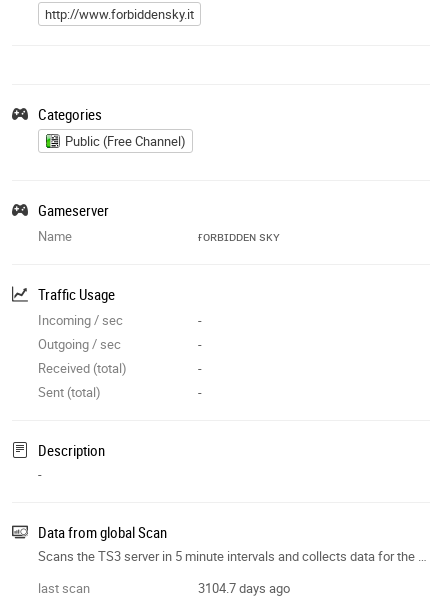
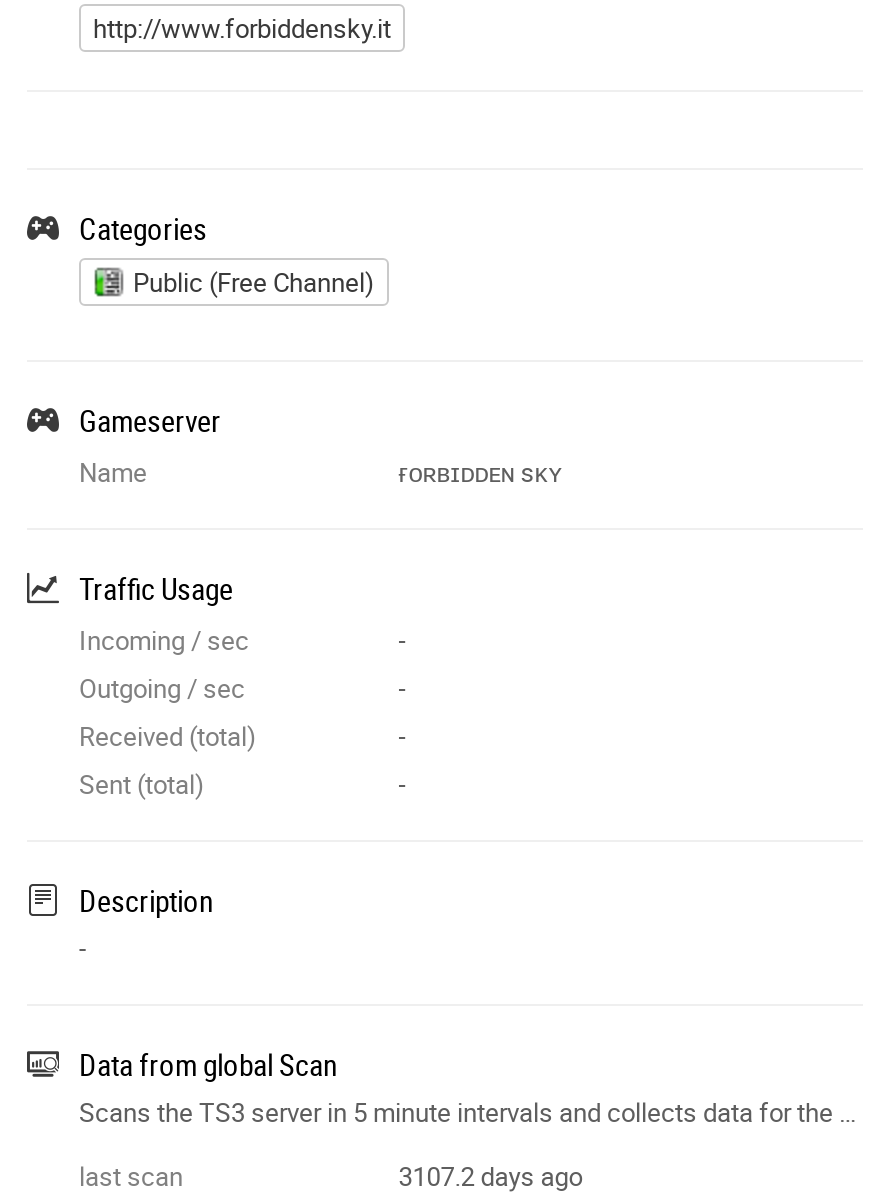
[198,579,290,597] 3104.7 days ago -> [399,1157,583,1193] 3107.2 days ago

